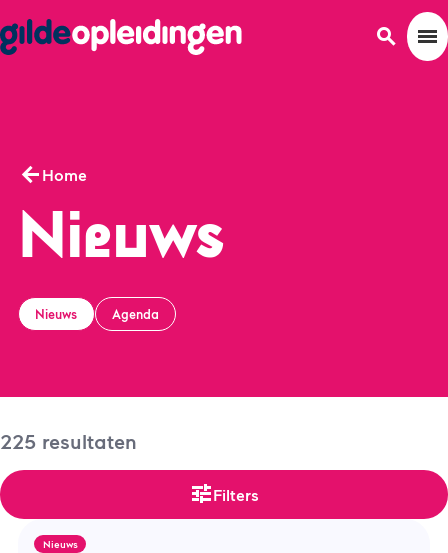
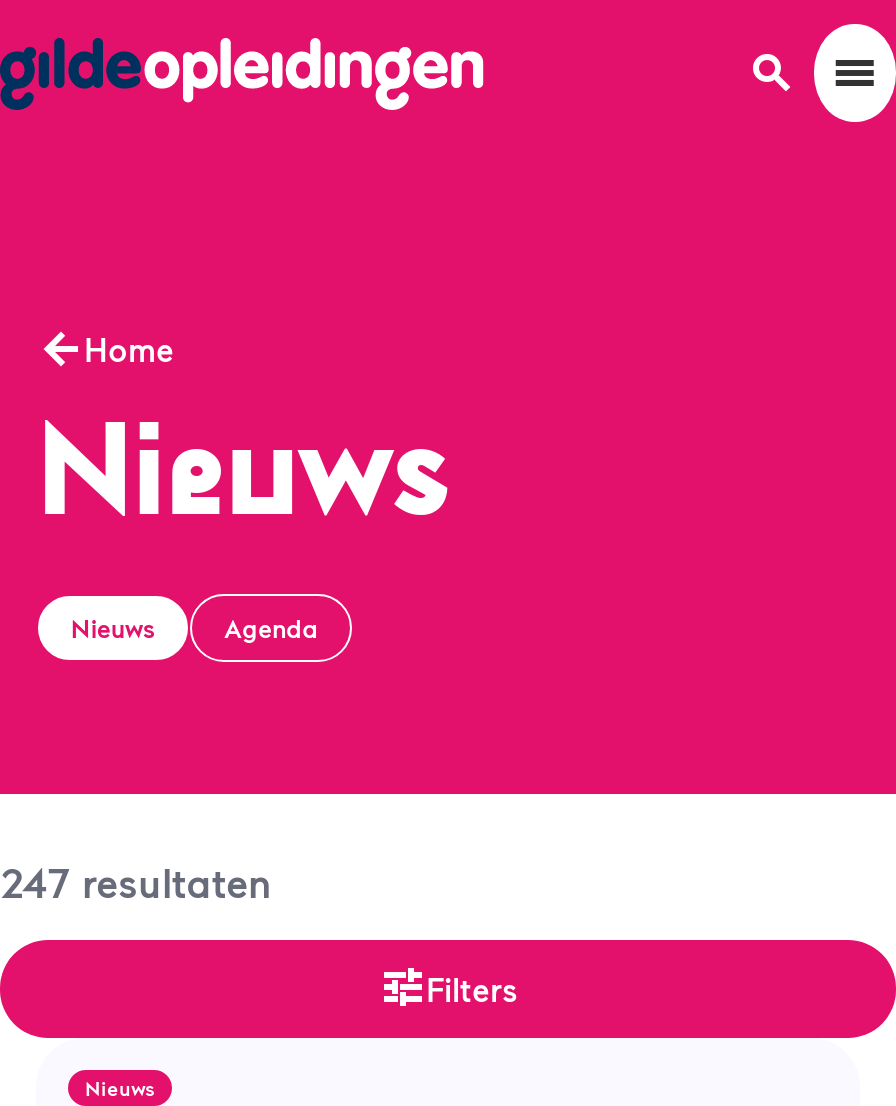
[0,429,137,453] 225 resultaten -> [0,859,272,907] 247 resultaten

